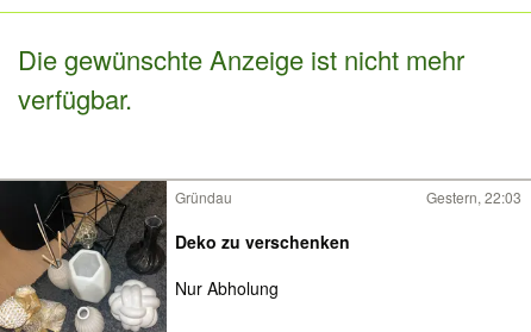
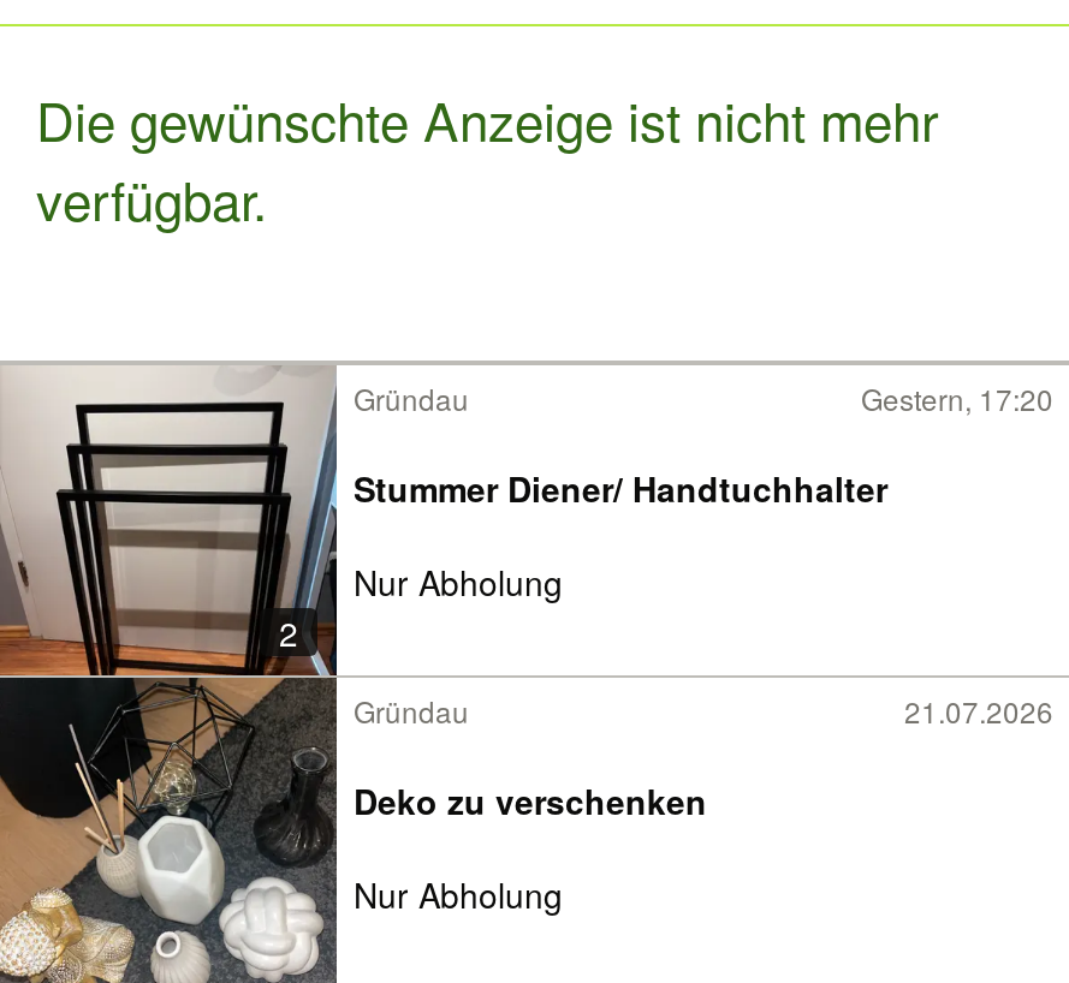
none -> [7,365,337,678] [image] | 2
[426,187,521,207] Gestern, 22:03 -> [354,377,1053,731] Gestern, 17:20 | Stummer Diener/ Handtuchhalter | Nur Abholung | Gründau | 21.07.2026

